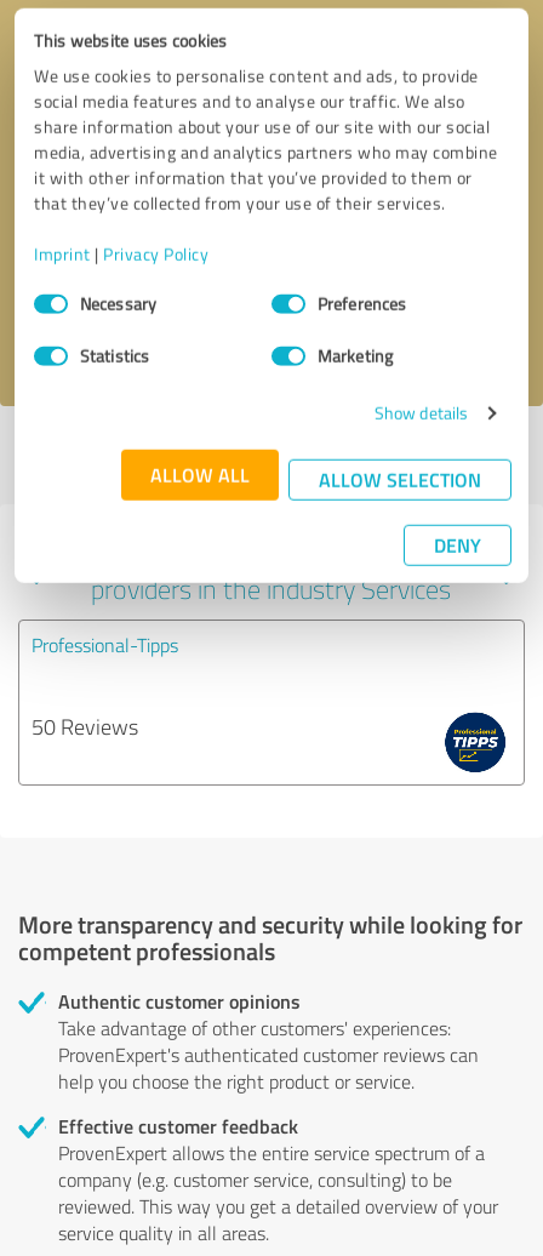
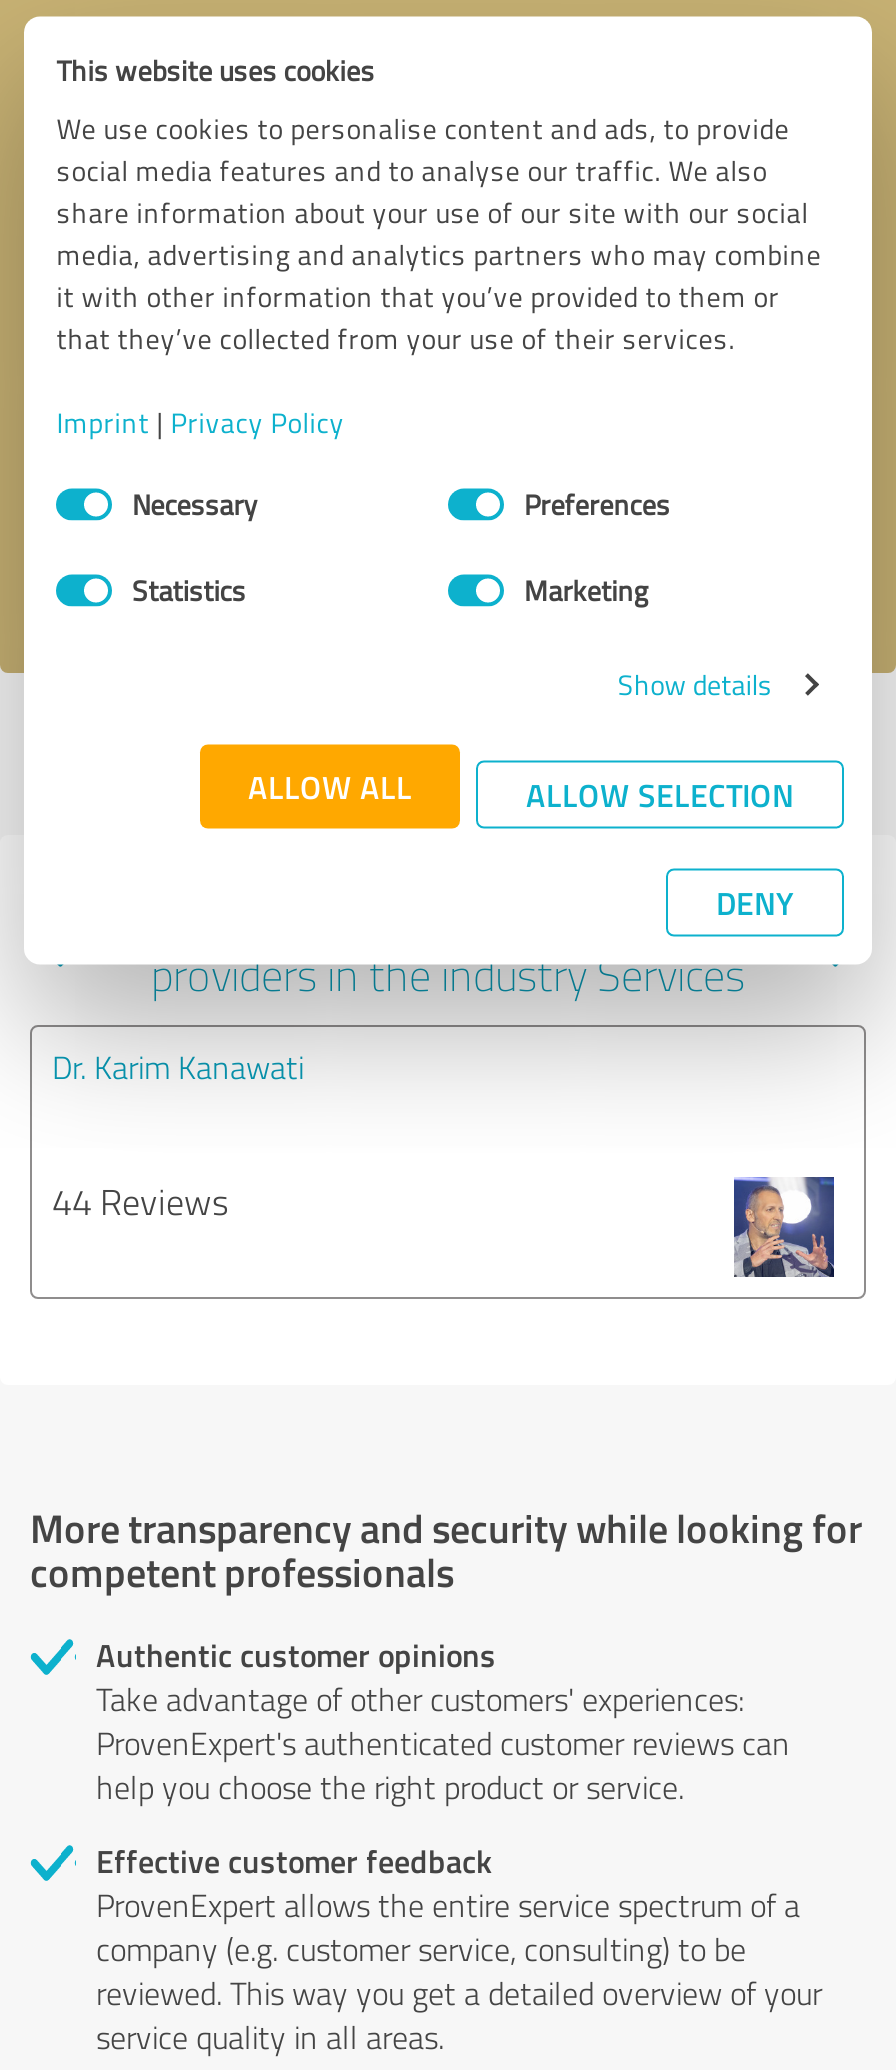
[32,631,178,658] Professional-Tipps -> [52,1044,304,1088] Dr. Karim Kanawati
[32,711,138,740] 50 Reviews -> [52,1176,228,1224] 44 Reviews
[445,712,507,772] [image] -> [732,1175,836,1279] [image]

